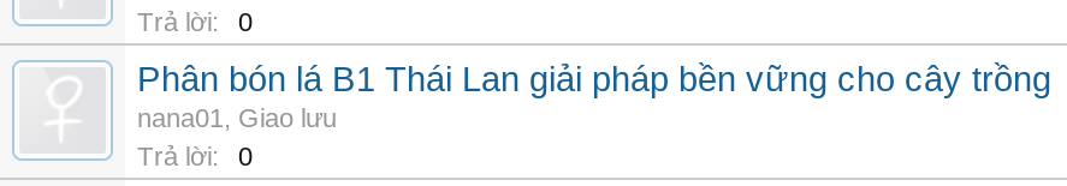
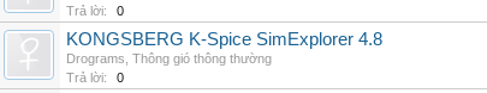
[137,60,1051,132] Phân bón lá B1 Thái Lan giải pháp bền vững cho cây trồng | nana01, Giao lưu -> [66,30,382,66] KONGSBERG K-Spice SimExplorer 4.8 | Drograms, Thông gió thông thường

